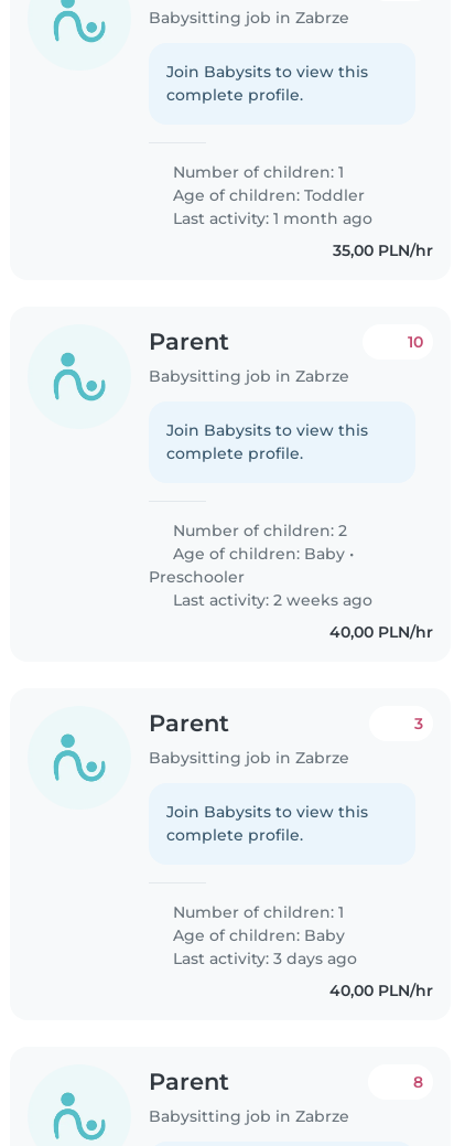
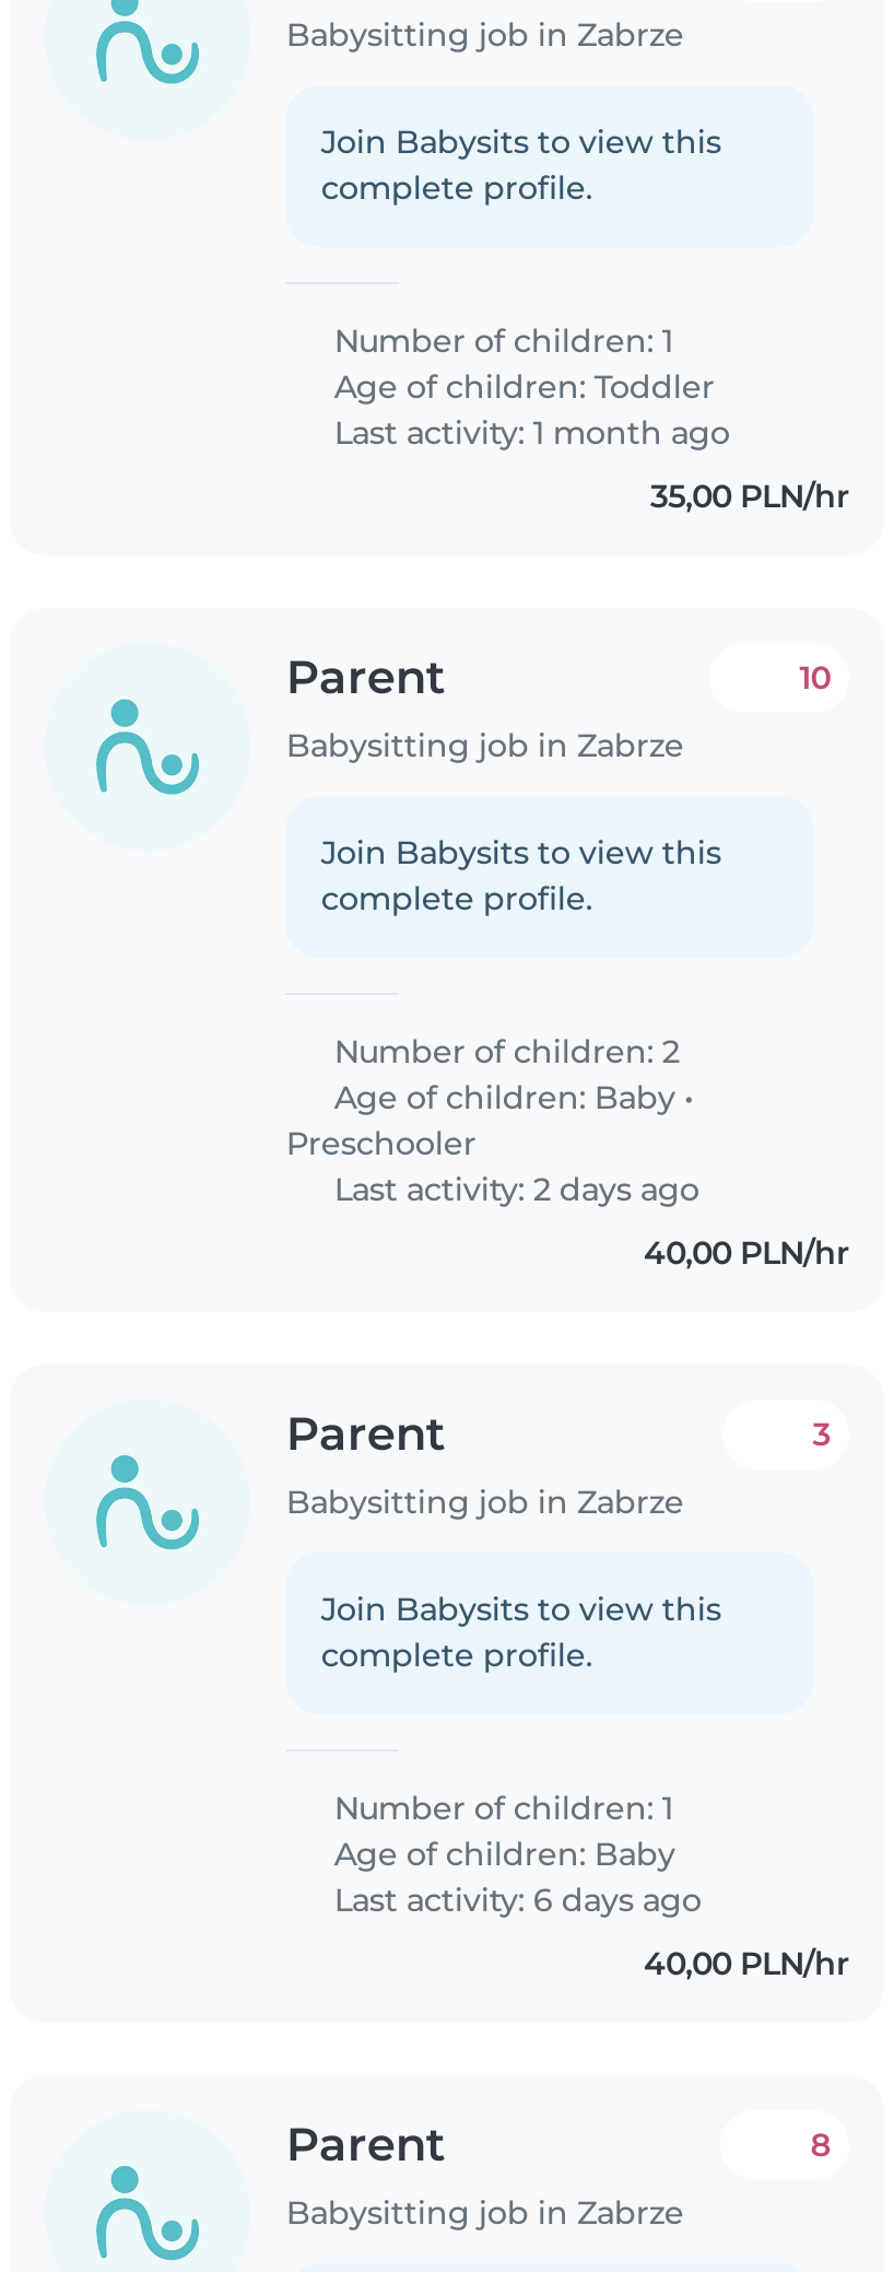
[169,590,373,610] Last activity: 2 weeks ago -> [325,1170,699,1209] Last activity: 2 days ago
[169,948,357,968] Last activity: 3 days ago -> [325,1880,701,1920] Last activity: 6 days ago

